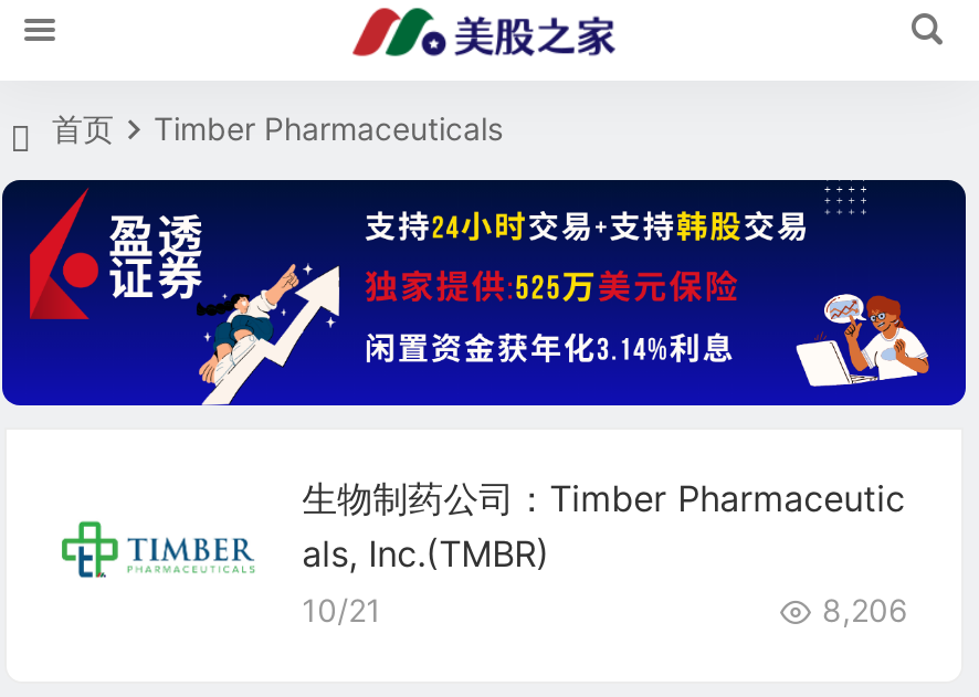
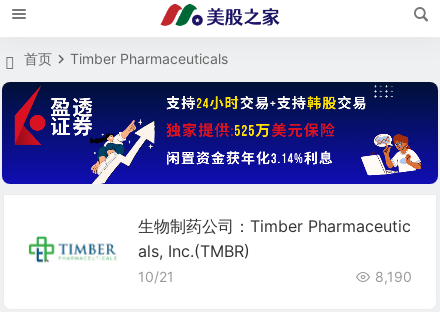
[822,592,908,629] 8,206 -> [375,268,412,285] 8,190

